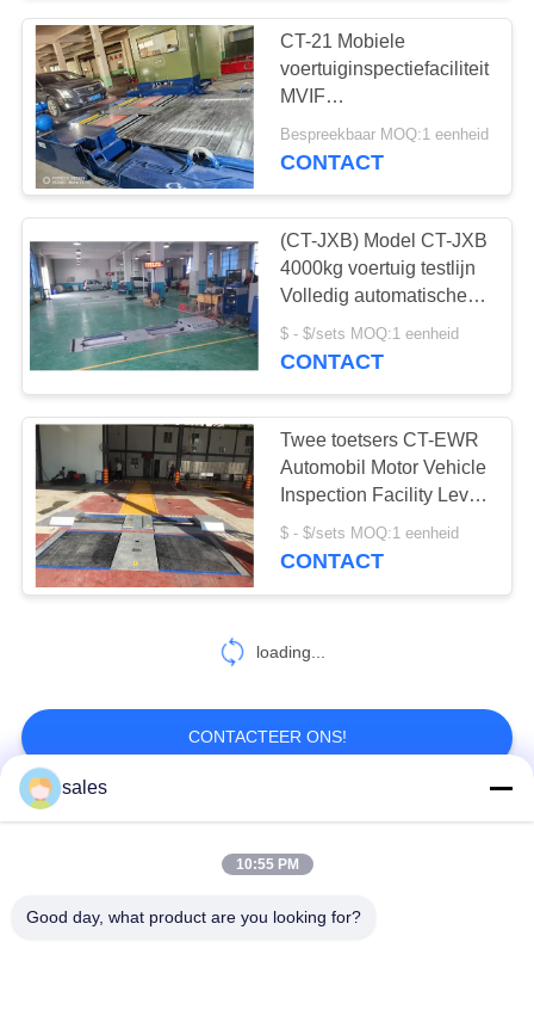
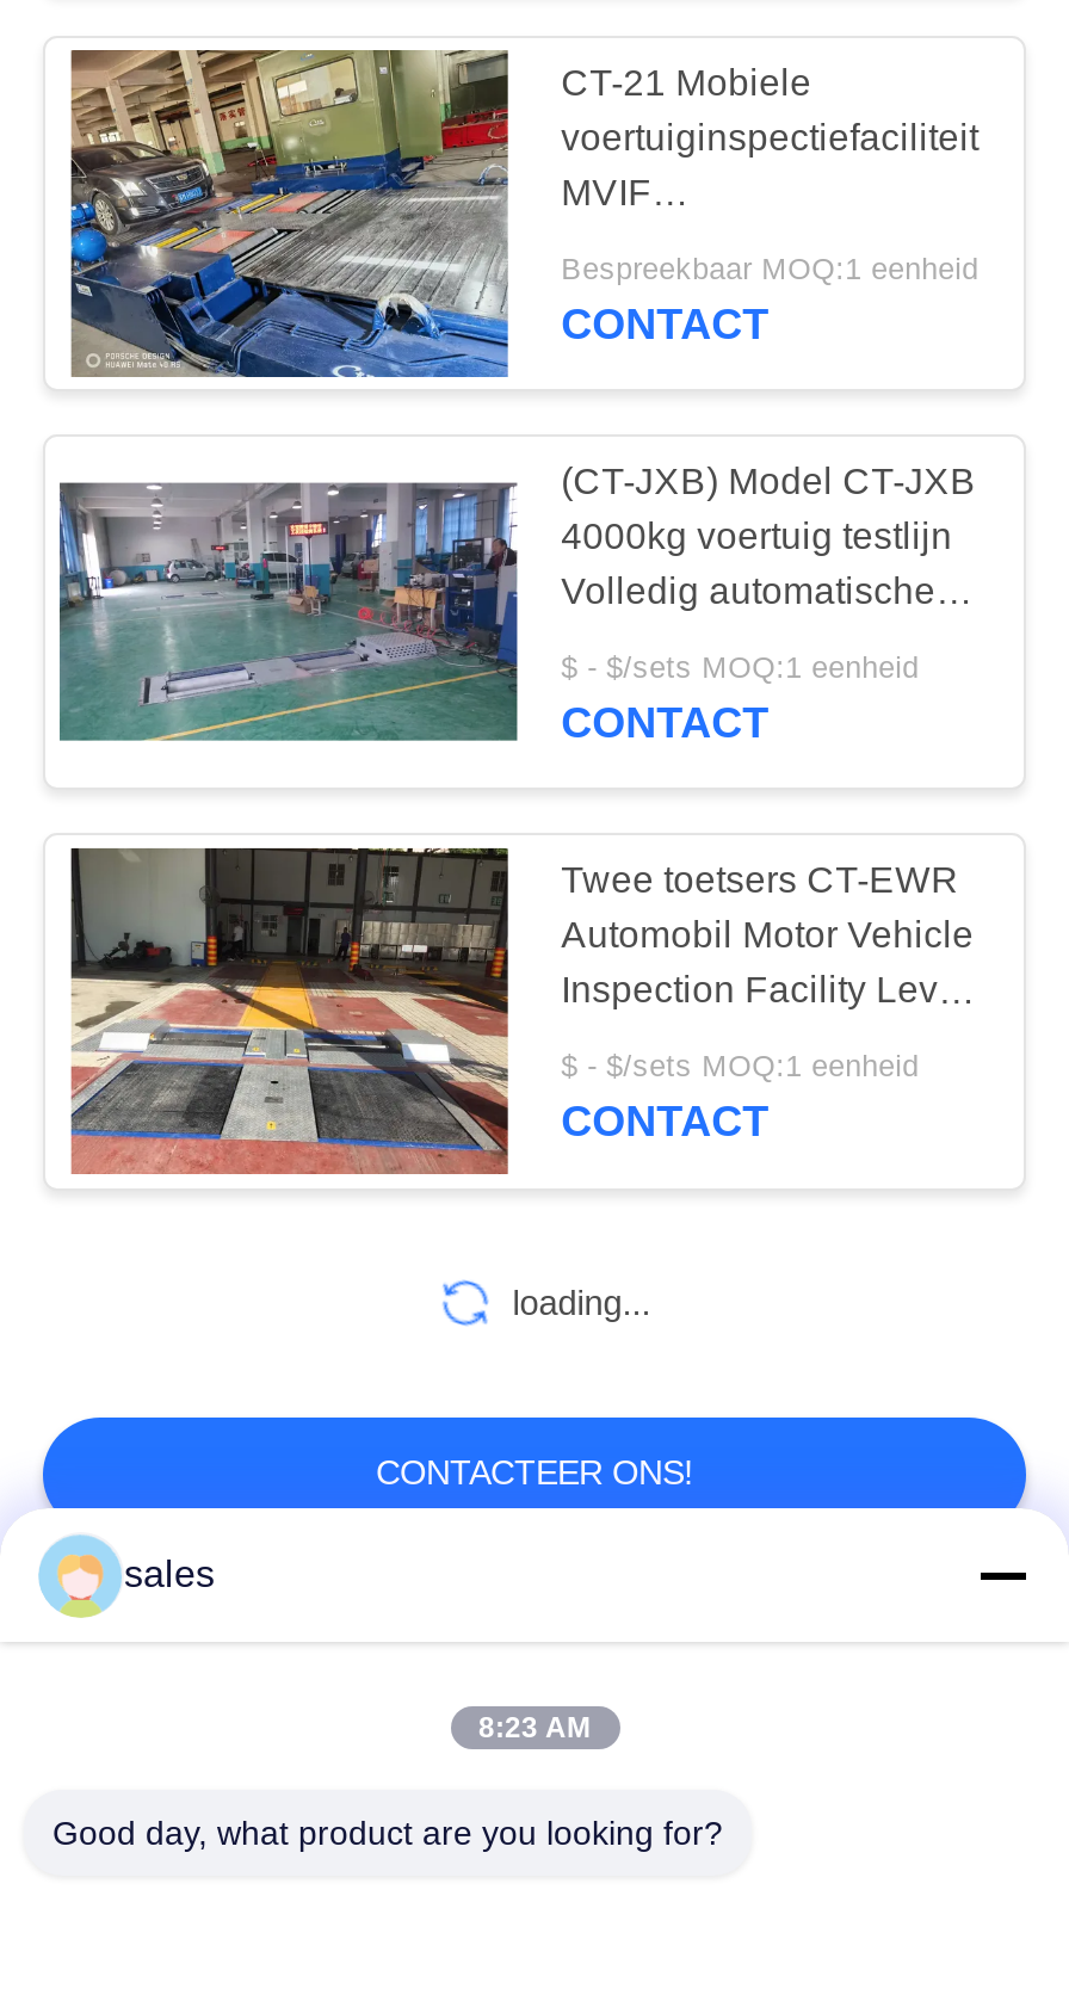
[235,856,299,873] 10:55 PM -> [478,1711,591,1744] 8:23 AM

